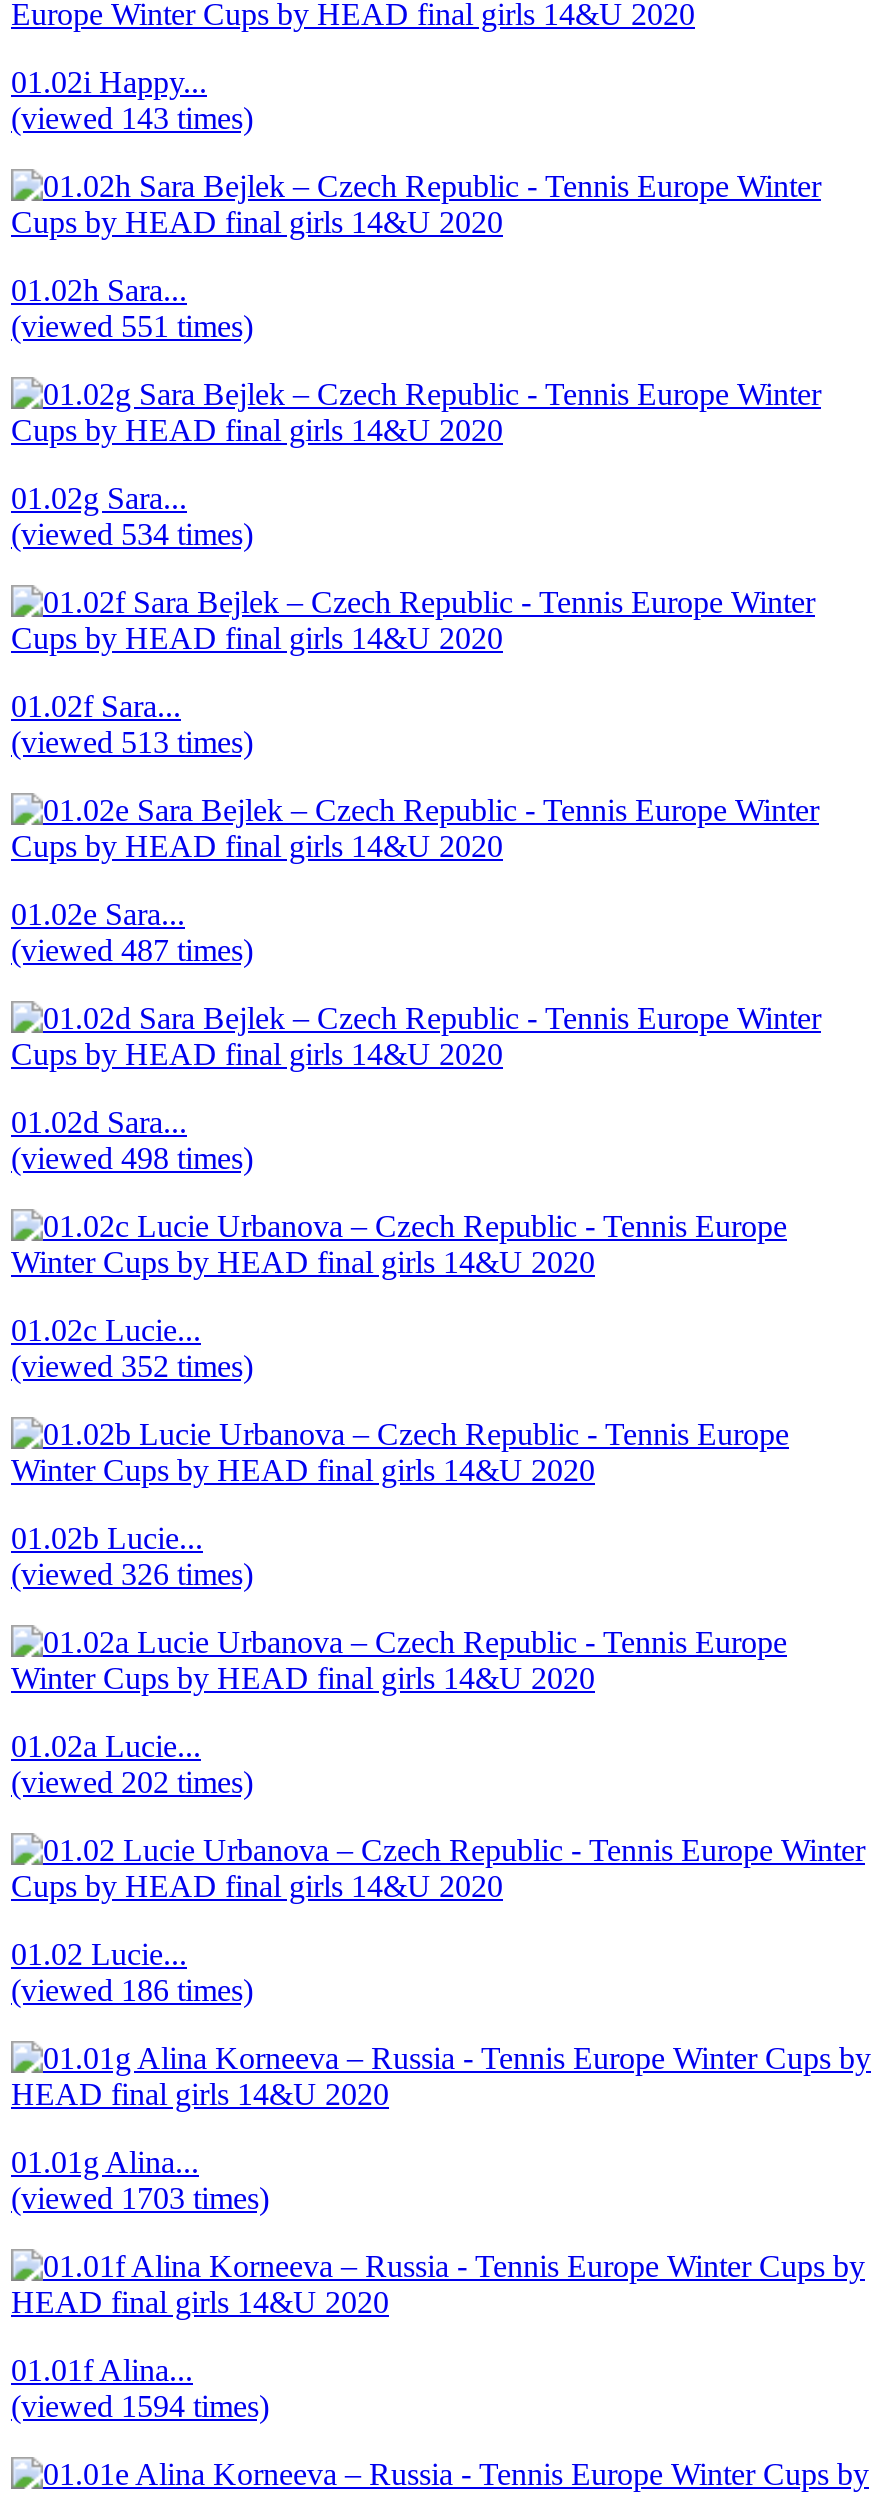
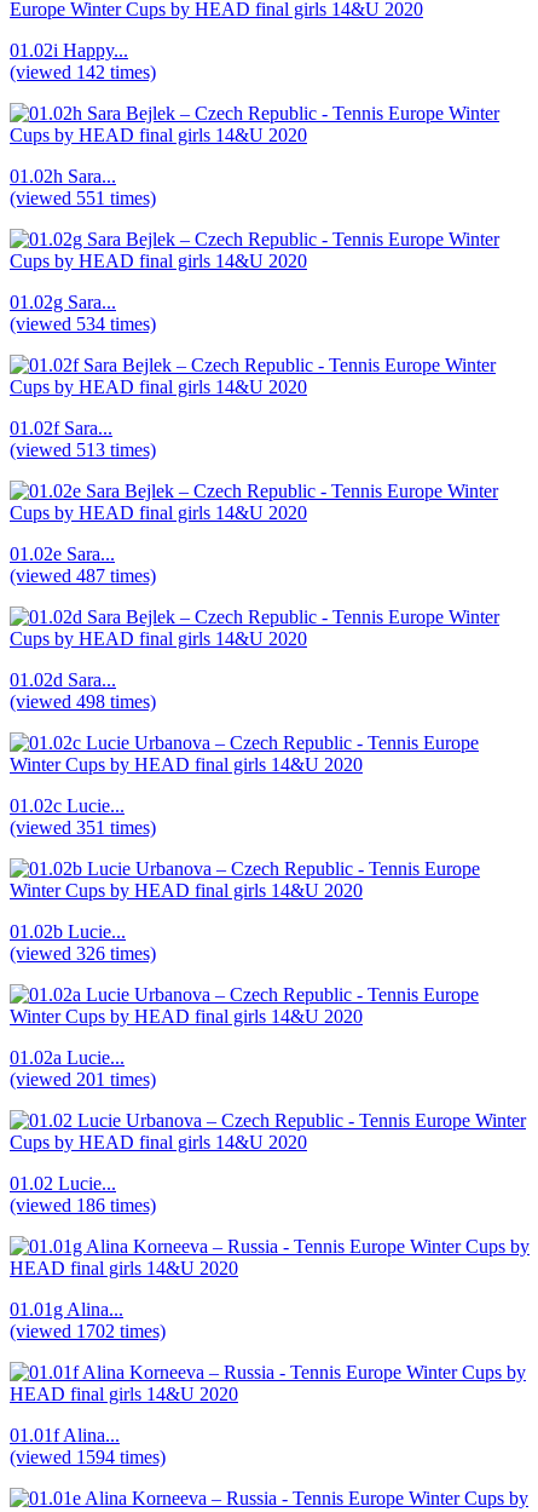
[11,100,253,134] (viewed 143 times) -> [10,61,156,82] (viewed 142 times)
[11,1348,253,1382] (viewed 352 times) -> [10,817,156,837] (viewed 351 times)
[11,1764,253,1798] (viewed 202 times) -> [10,1069,156,1089] (viewed 201 times)
[11,2180,269,2214] (viewed 1703 times) -> [10,1320,166,1341] (viewed 1702 times)

